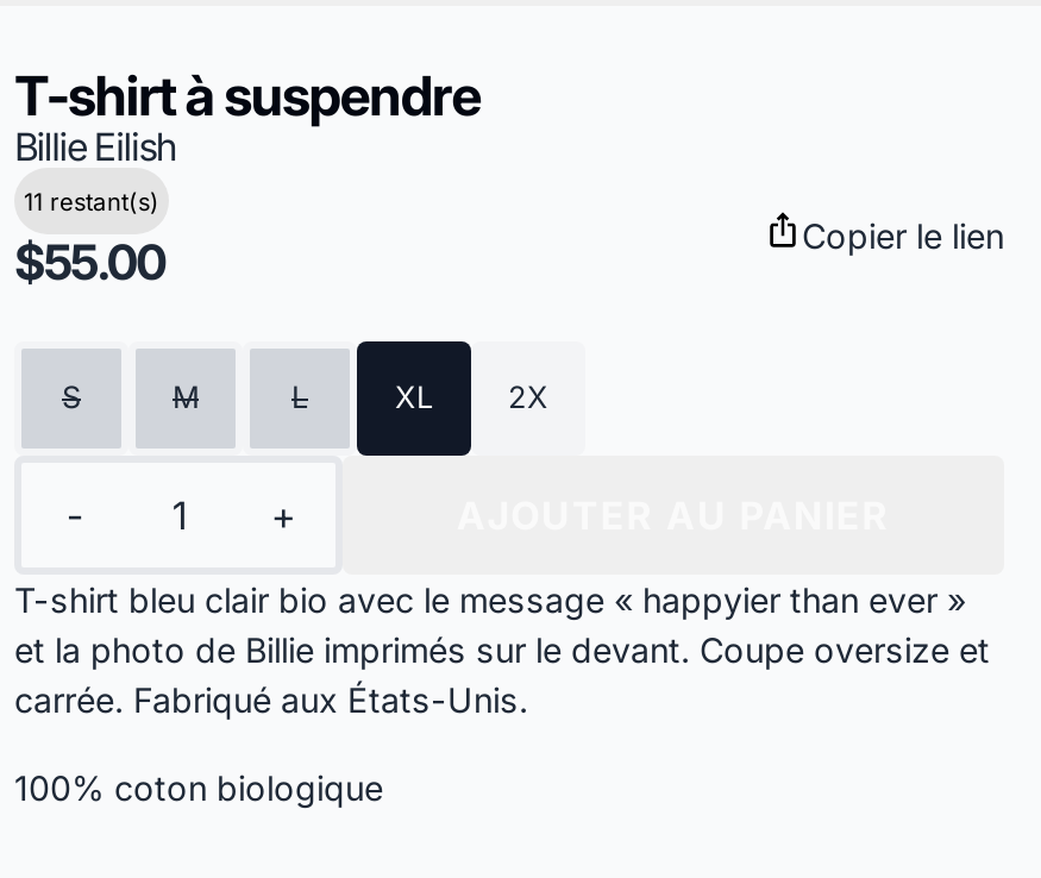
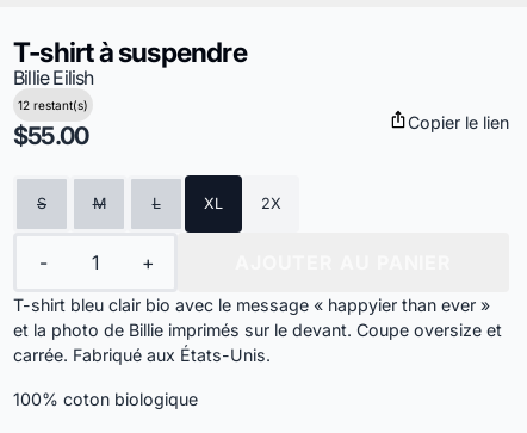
[24,186,159,214] 11 restant(s) -> [18,97,88,112] 12 restant(s)

